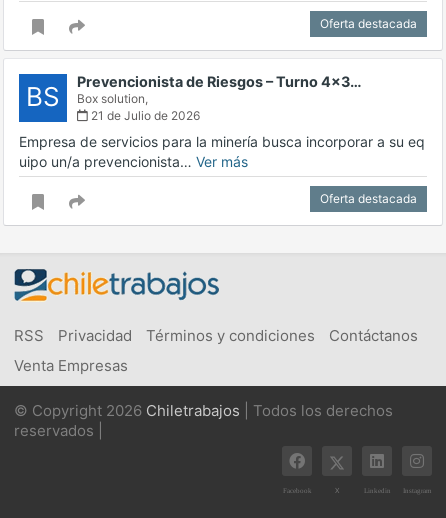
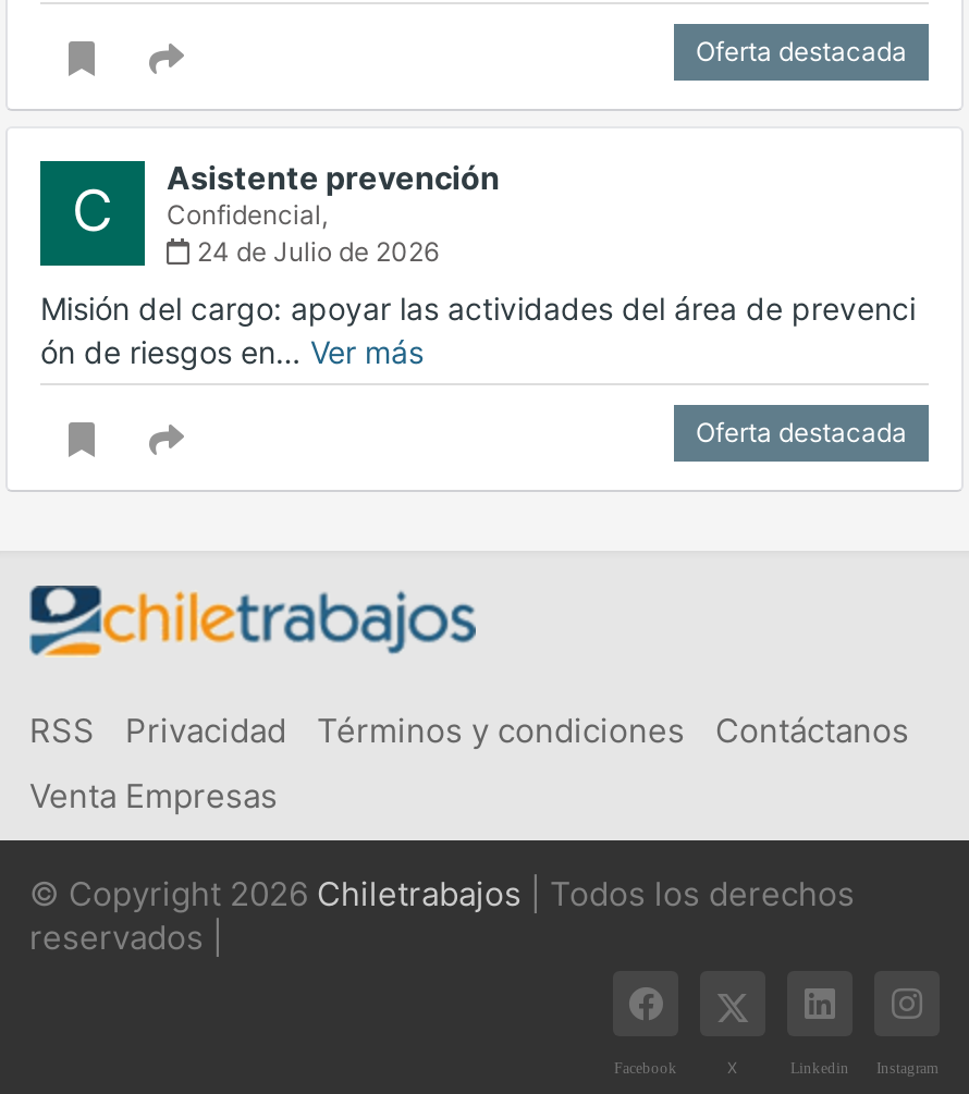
[26,73,362,123] BS | Prevencionista de Riesgos – Turno 4x3… | Box solution, | 21 de Julio de 2026 -> [72,159,500,268] C | Asistente prevención | Confidencial, | 24 de Julio de 2026
[19,133,425,170] Empresa de servicios para la minería busca incorporar a su eq | uipo un/a prevencionista… Ver más -> [40,290,916,370] Misión del cargo: apoyar las actividades del área de prevenci | ón de riesgos en… Ver más

